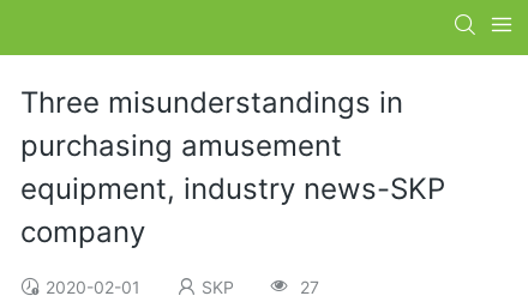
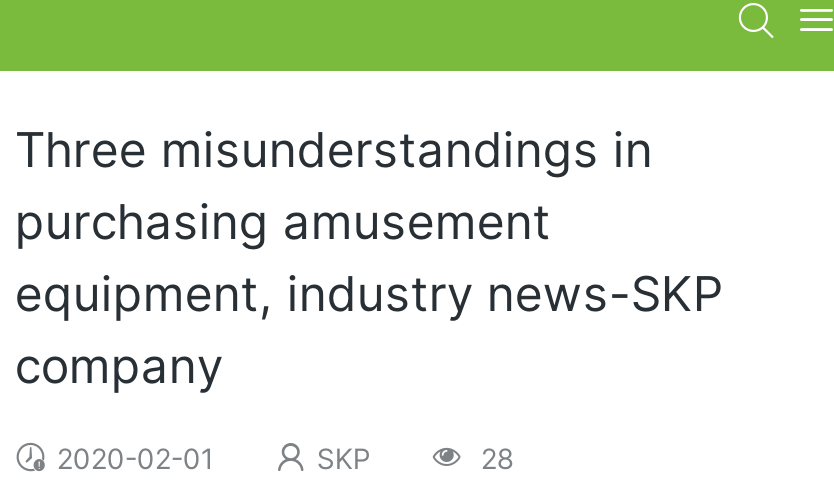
[300,277,320,298] 27 -> [481,442,515,476] 28

